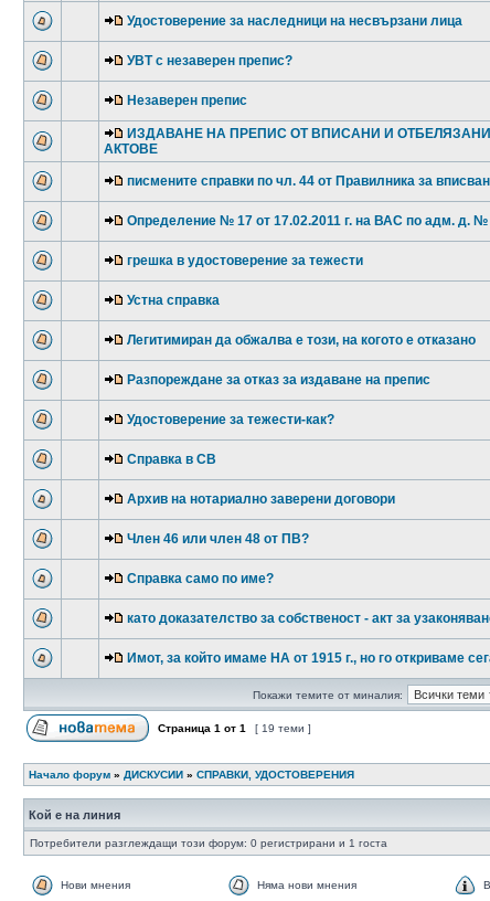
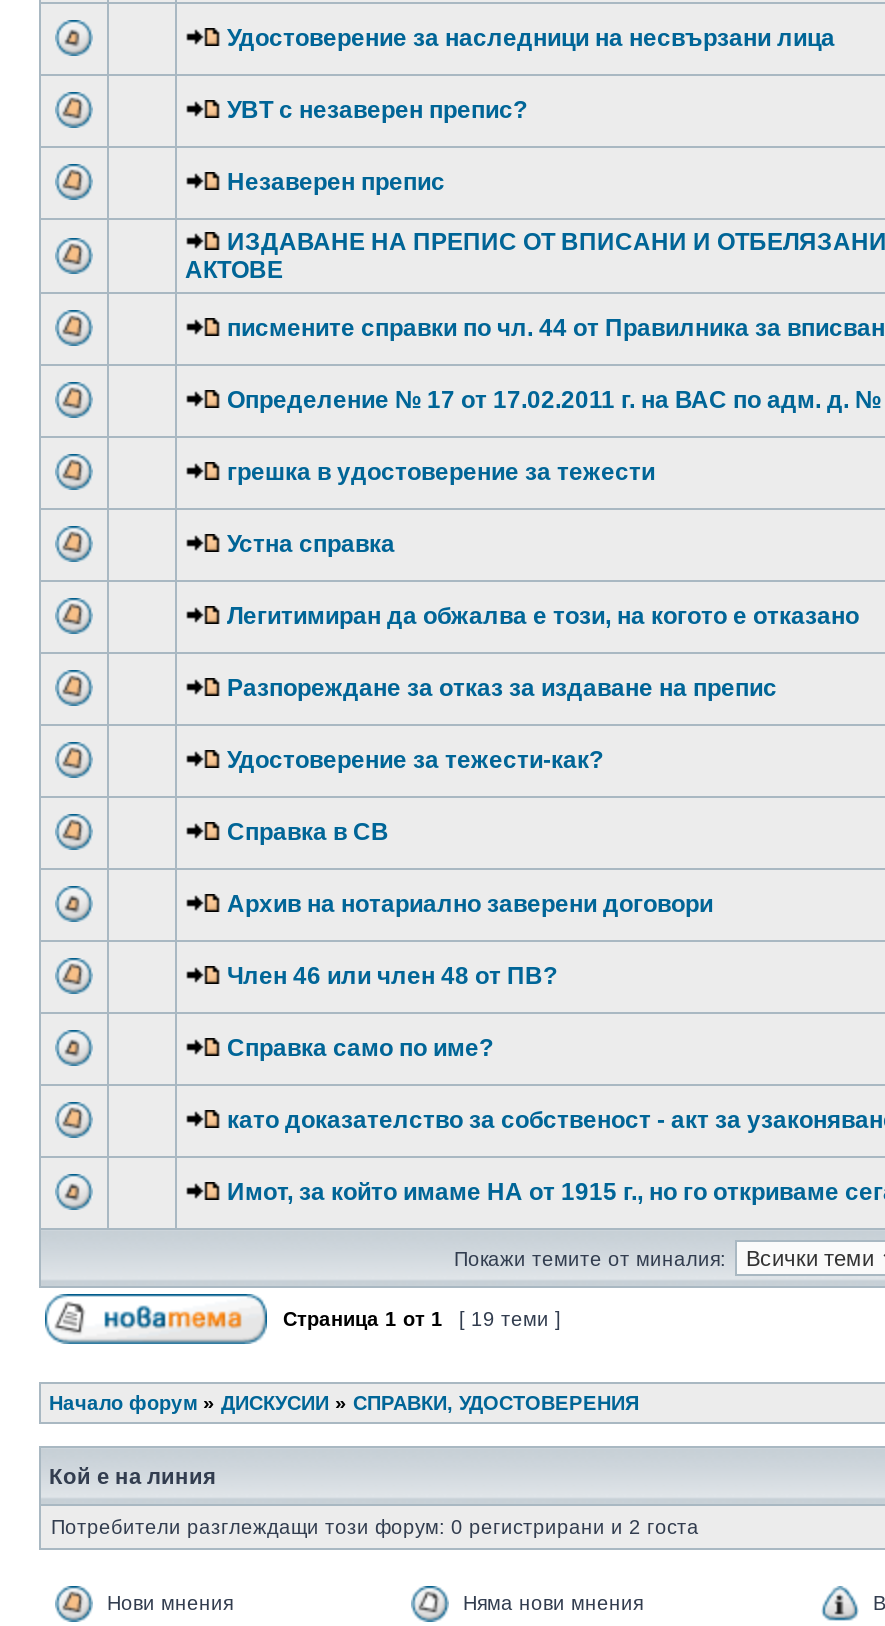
[30,837,387,849] Потребители разглеждащи този форум: 0 регистрирани и 1 госта -> [51,1516,699,1538] Потребители разглеждащи този форум: 0 регистрирани и 2 госта

